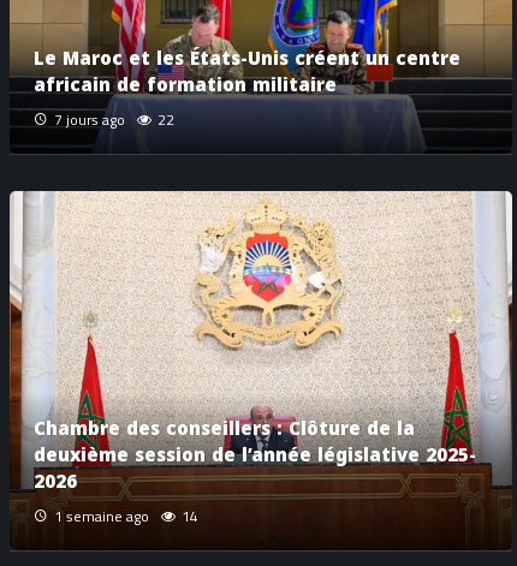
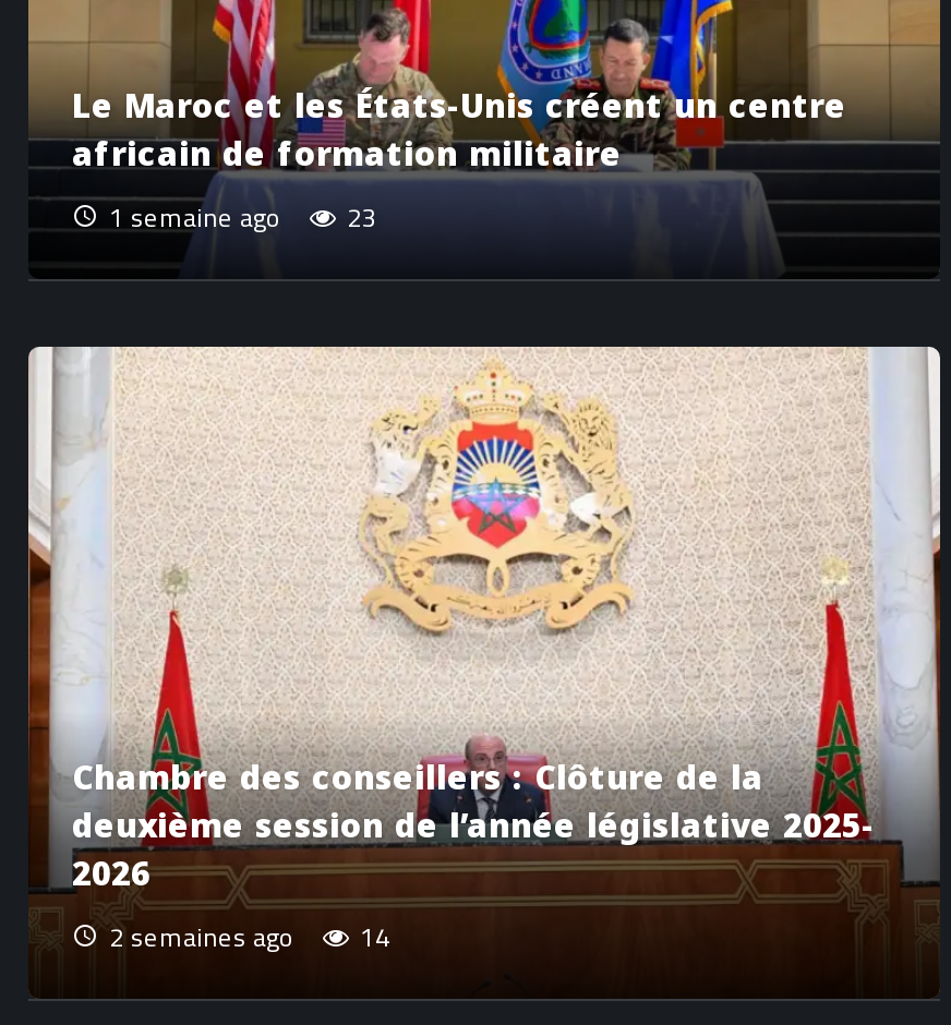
[54,106,125,134] 7 jours ago -> [109,192,281,243] 1 semaine ago
[158,106,174,134] 22 -> [347,192,377,243] 23
[54,502,198,530] 1 semaine ago 14 -> [109,912,390,962] 2 semaines ago 14

